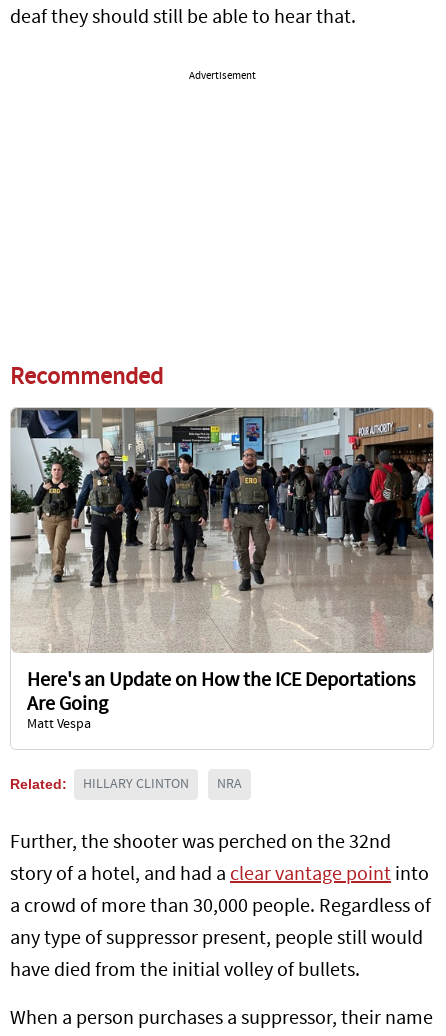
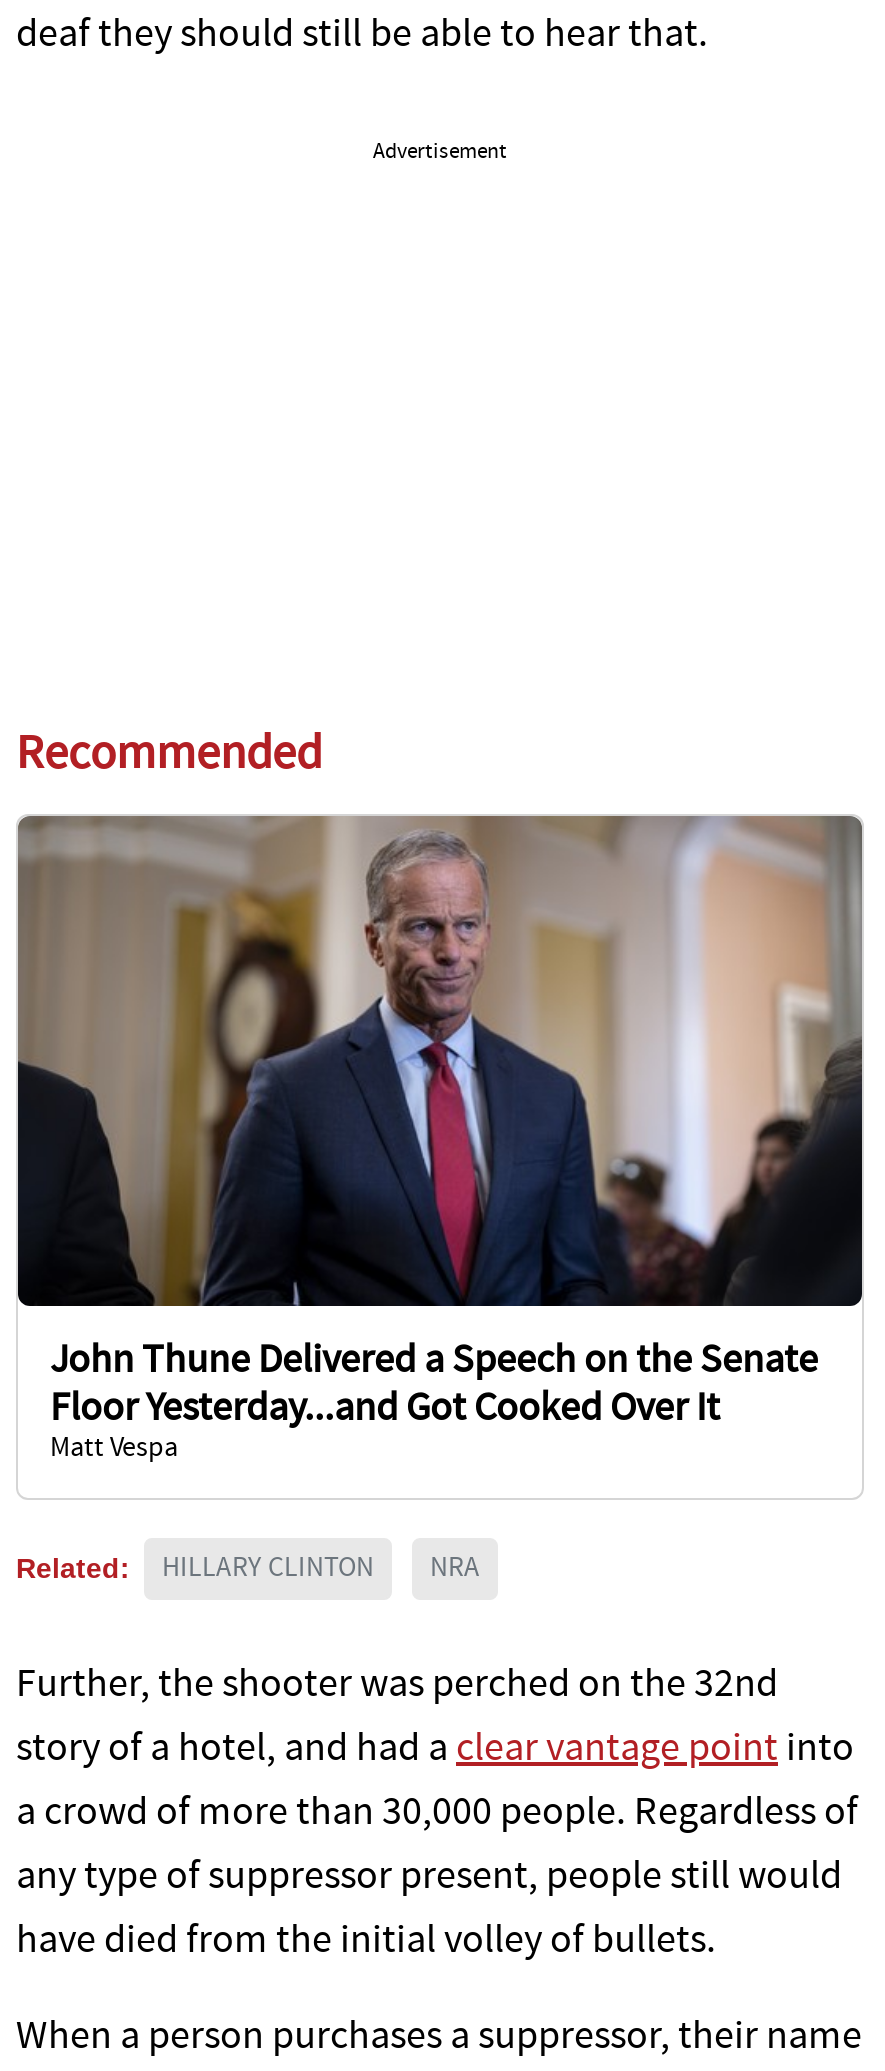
[10,408,434,715] [image] | Here's an Update on How the ICE Deportations | Are Going -> [16,816,864,1430] [image] | John Thune Delivered a Speech on the Senate | Floor Yesterday...and Got Cooked Over It

